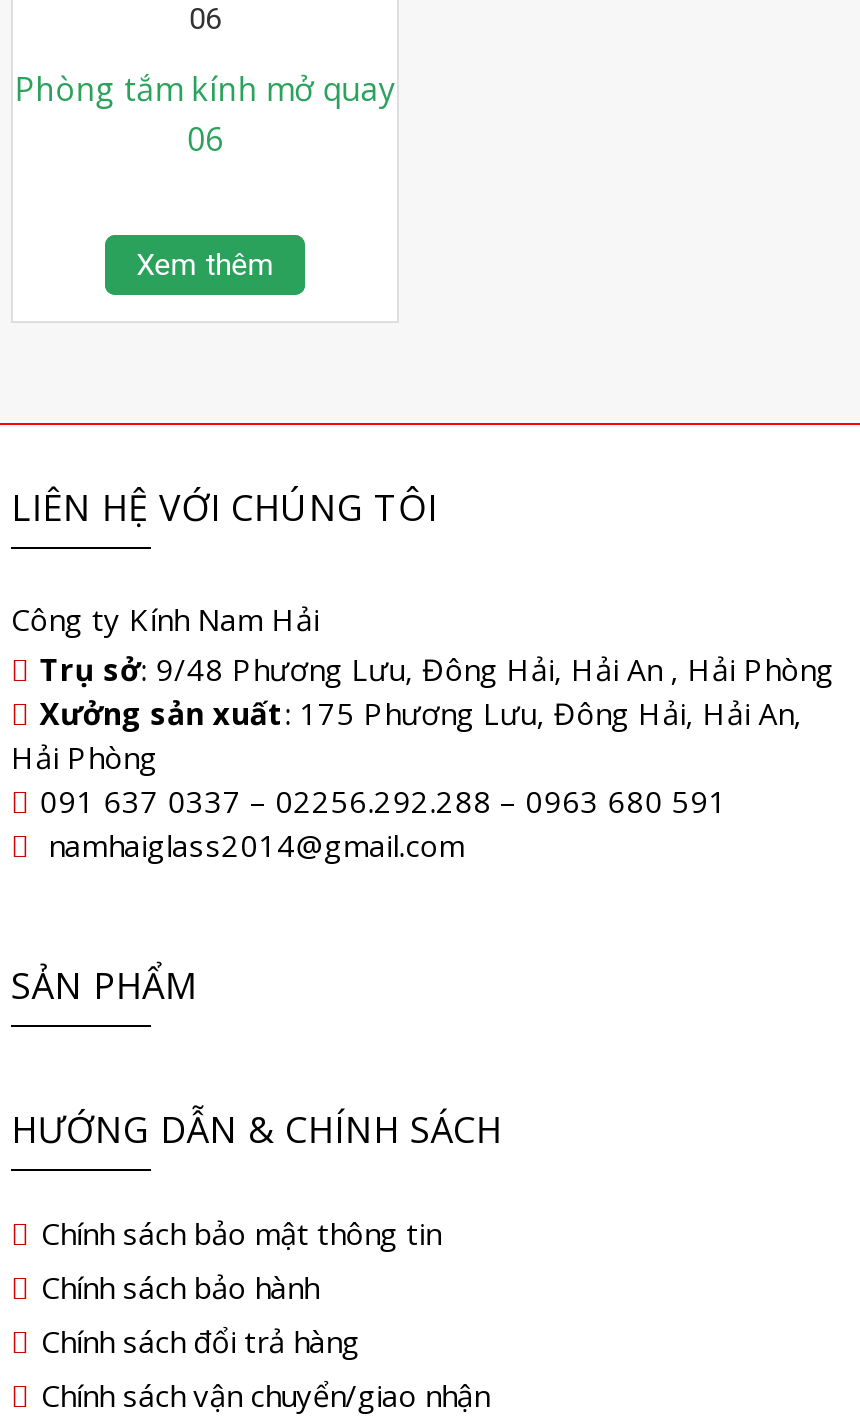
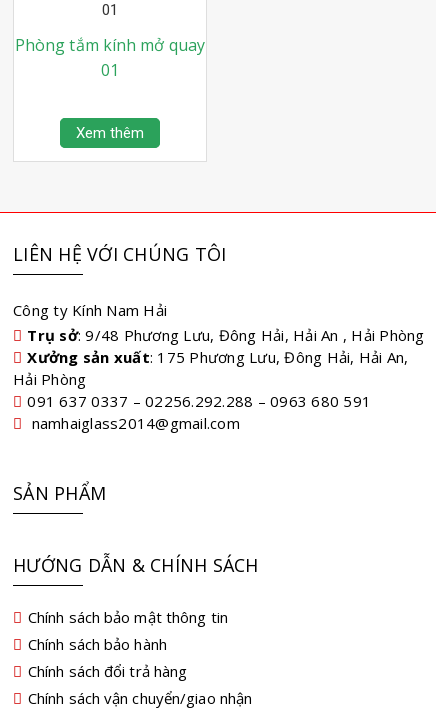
[187,117,223,161] 06 -> [101,59,119,81] 01

